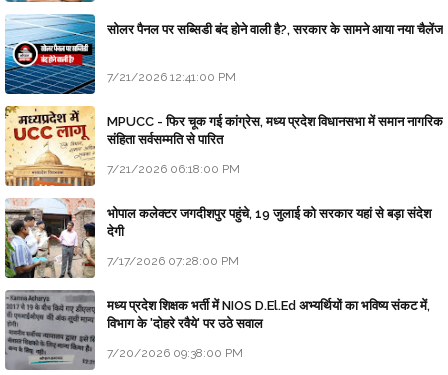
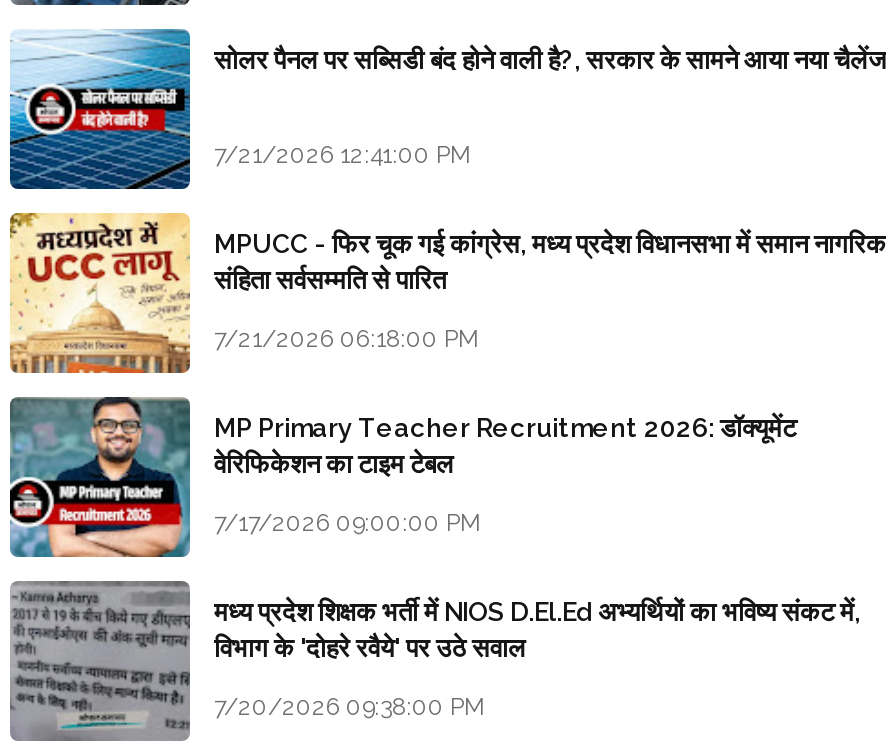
[4,198,431,279] [image] | भोपाल कलेक्टर जगदीशपुर पहुंचे, 19 जुलाई को सरकार यहां से बड़ा संदेश | देगी -> [8,396,796,558] [image] | MP Primary Teacher Recruitment 2026: डॉक्यूमेंट | वेरिफिकेशन का टाइम टेबल
[107,254,239,268] 7/17/2026 07:28:00 PM -> [214,509,482,537] 7/17/2026 09:00:00 PM

